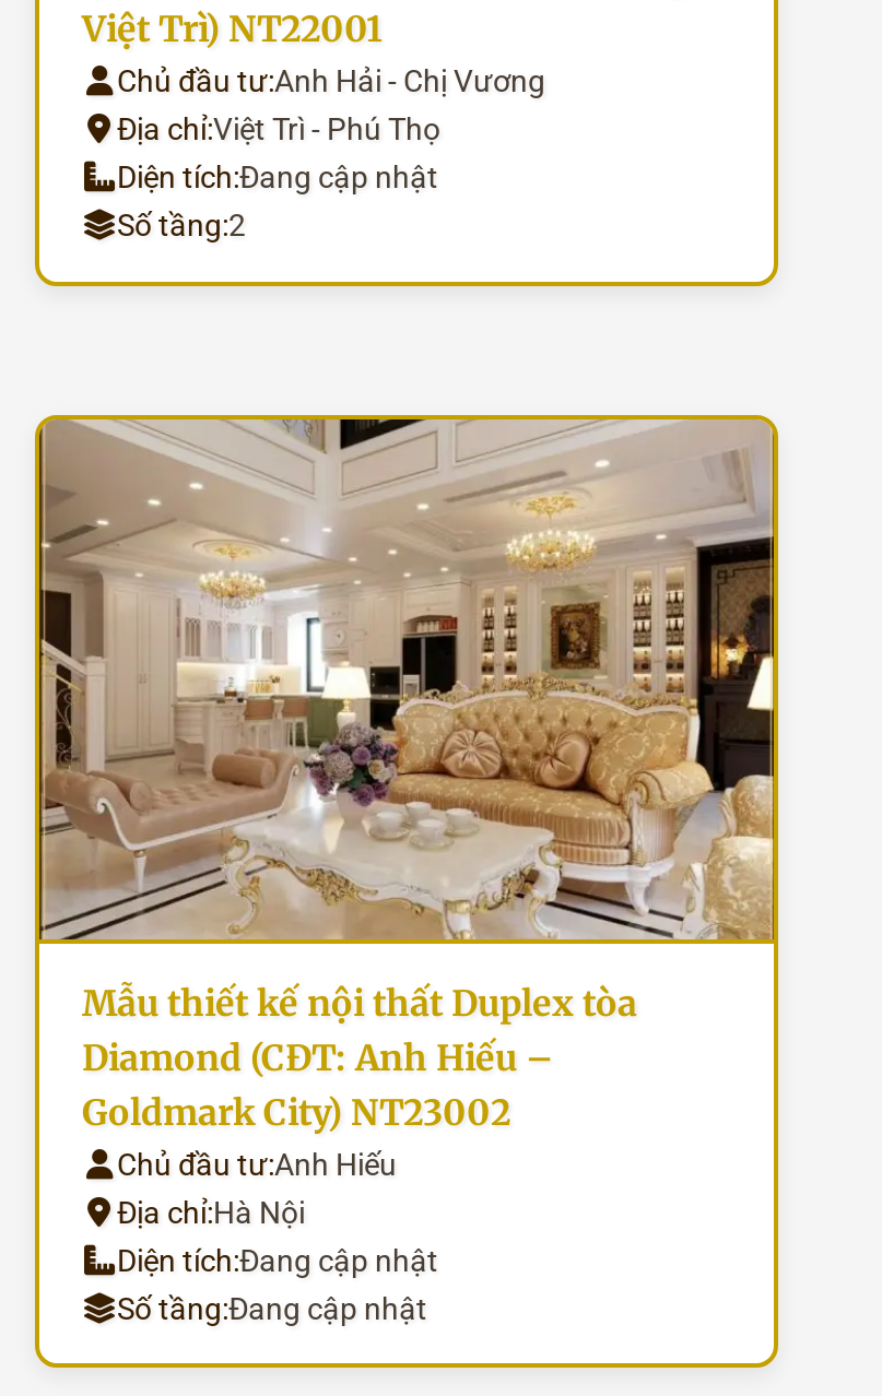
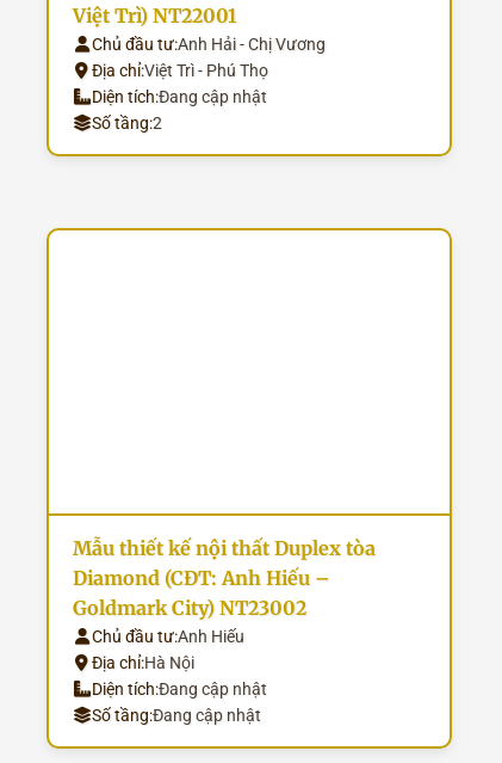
[37,417,776,942] [image] -> none

